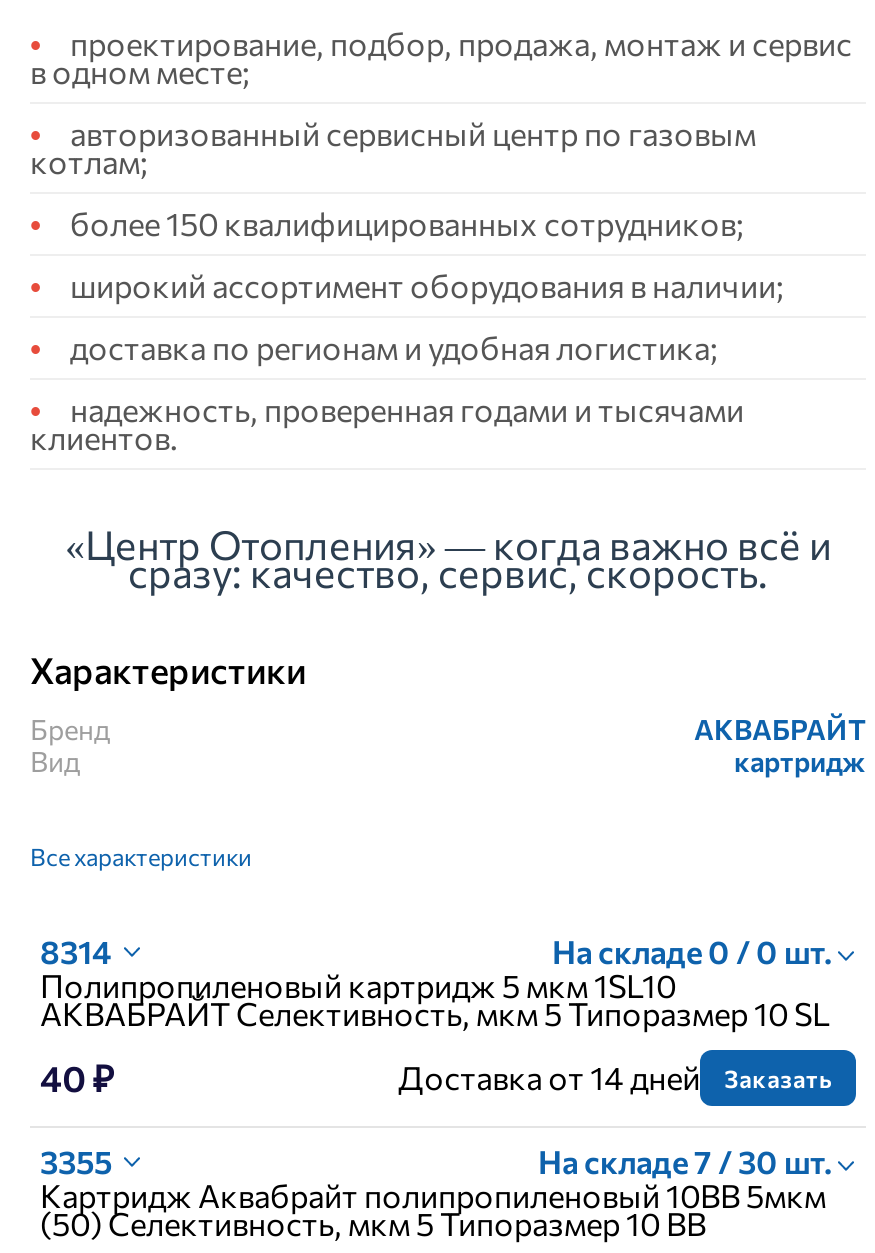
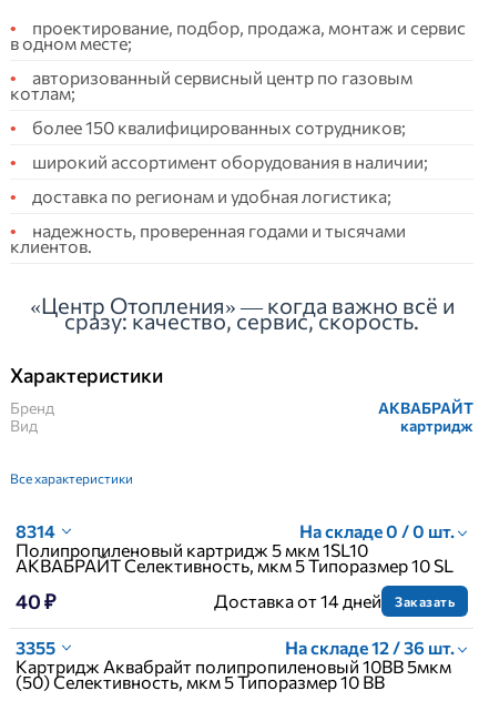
[538,1142,838,1180] На складе 7 / 30 шт. -> [285,637,458,658] На складе 12 / 36 шт.

